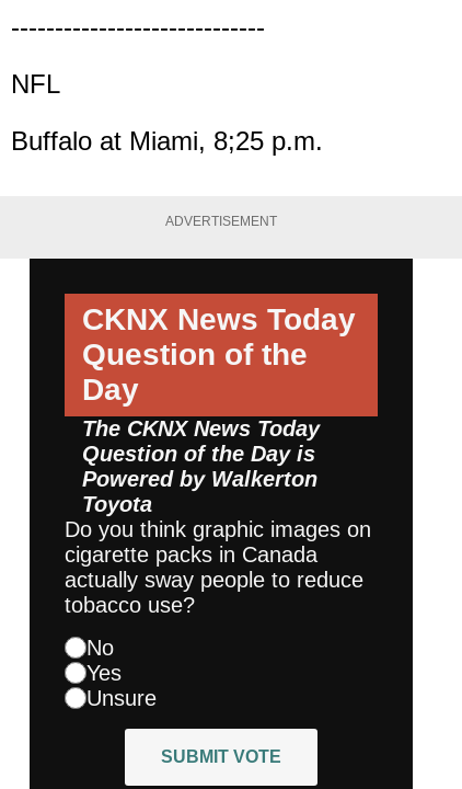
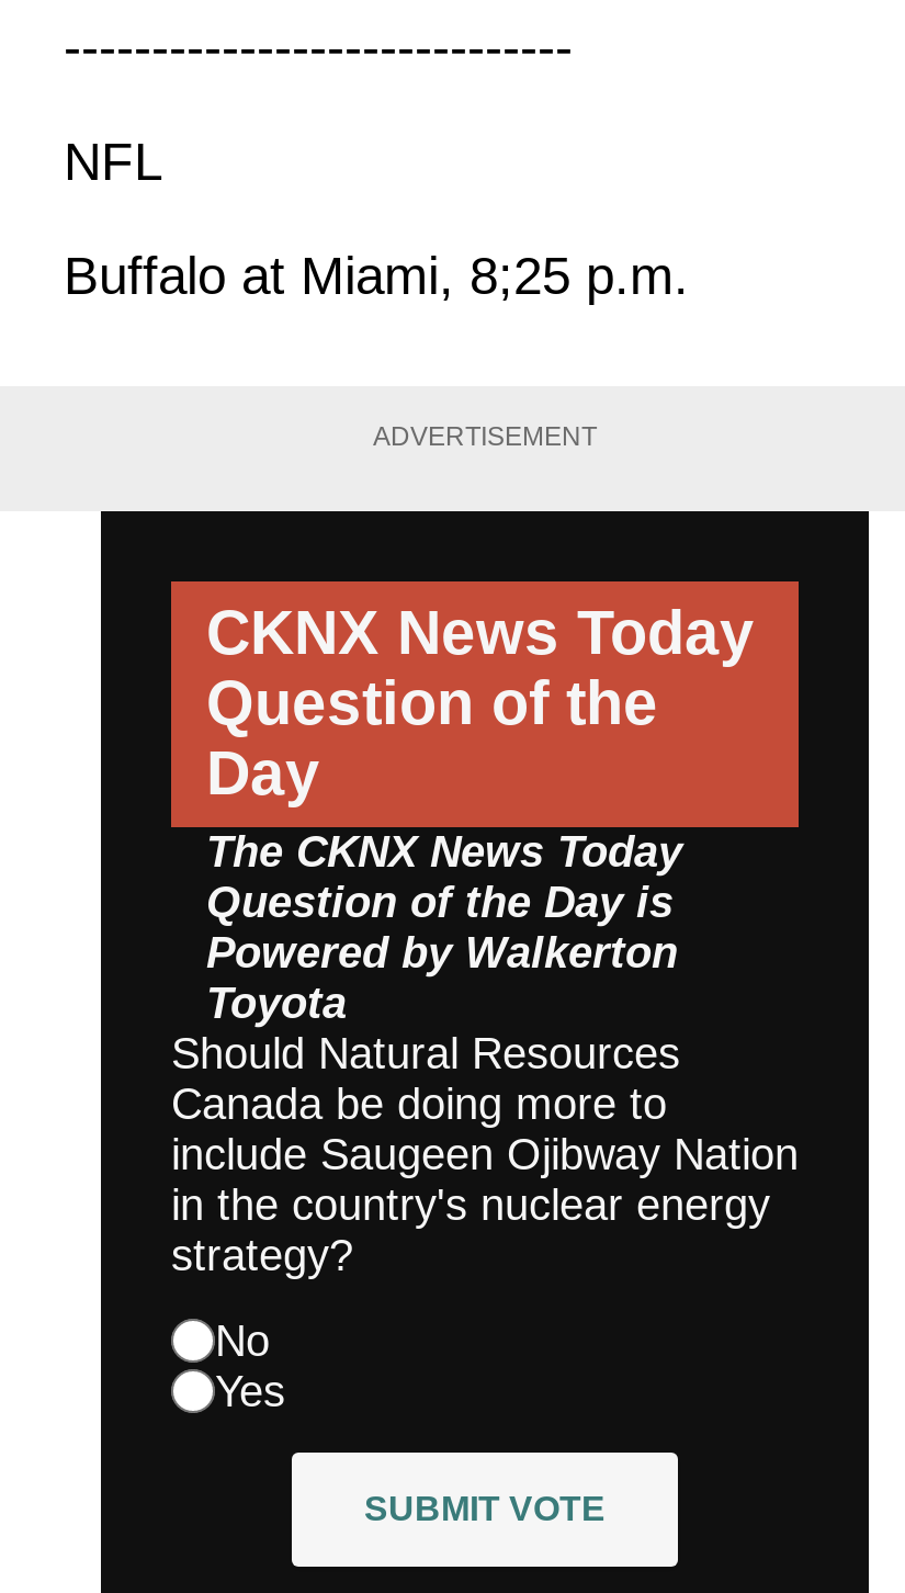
[65,517,371,617] Do you think graphic images on | cigarette packs in Canada | actually sway people to reduce | tobacco use? -> [171,1029,799,1279] Should Natural Resources | Canada be doing more to | include Saugeen Ojibway Nation | in the country's nuclear energy | strategy?
moved [86,635,122,685] -> [215,1316,285,1415]: No | Yes
[86,686,157,710] Unsure -> none

